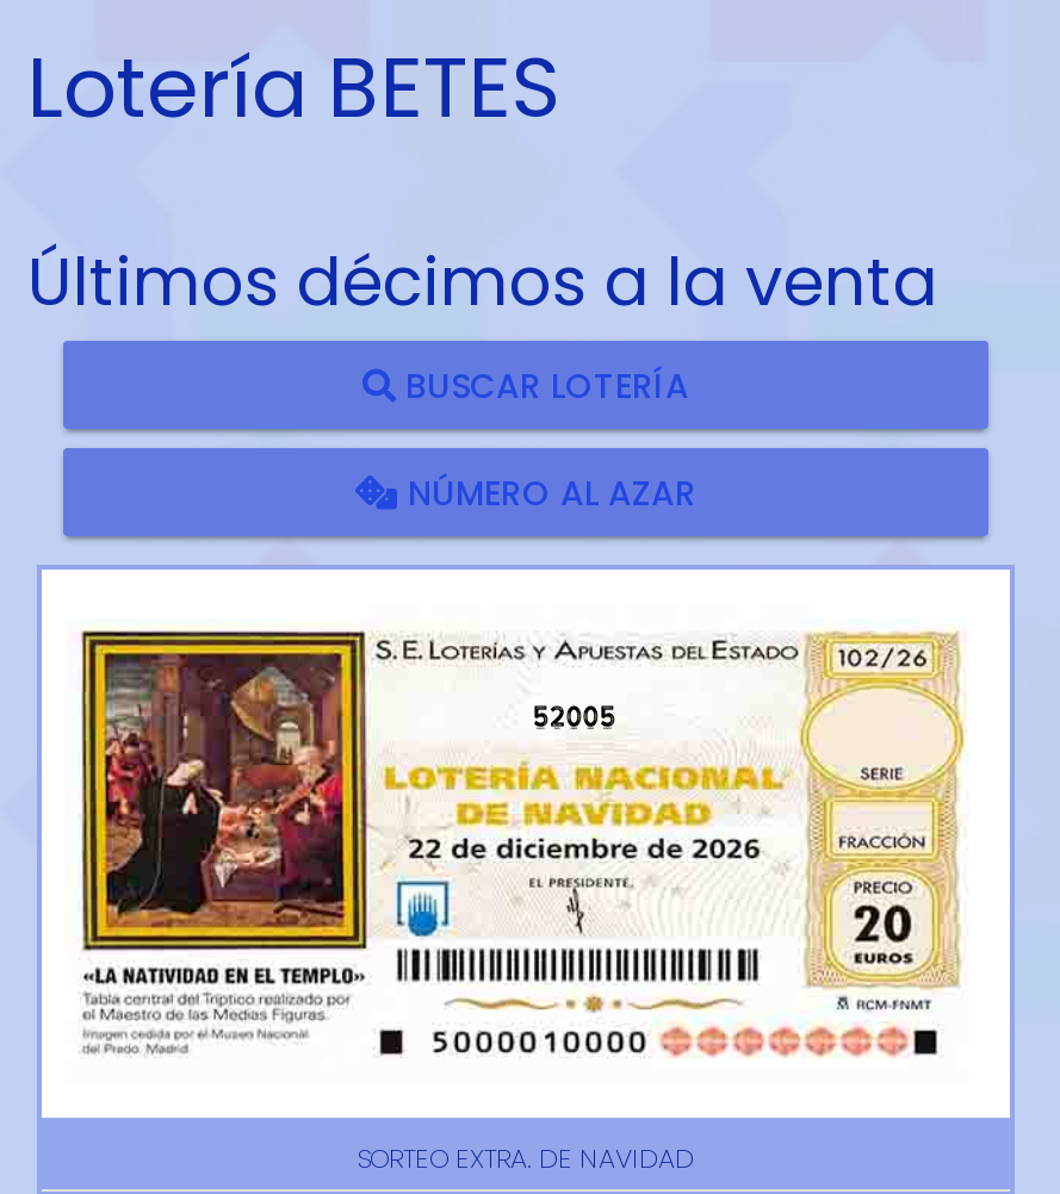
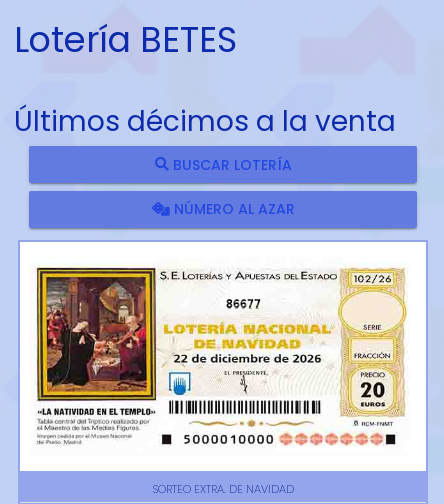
[533,699,616,737] 52005 -> [226,296,261,312] 86677

